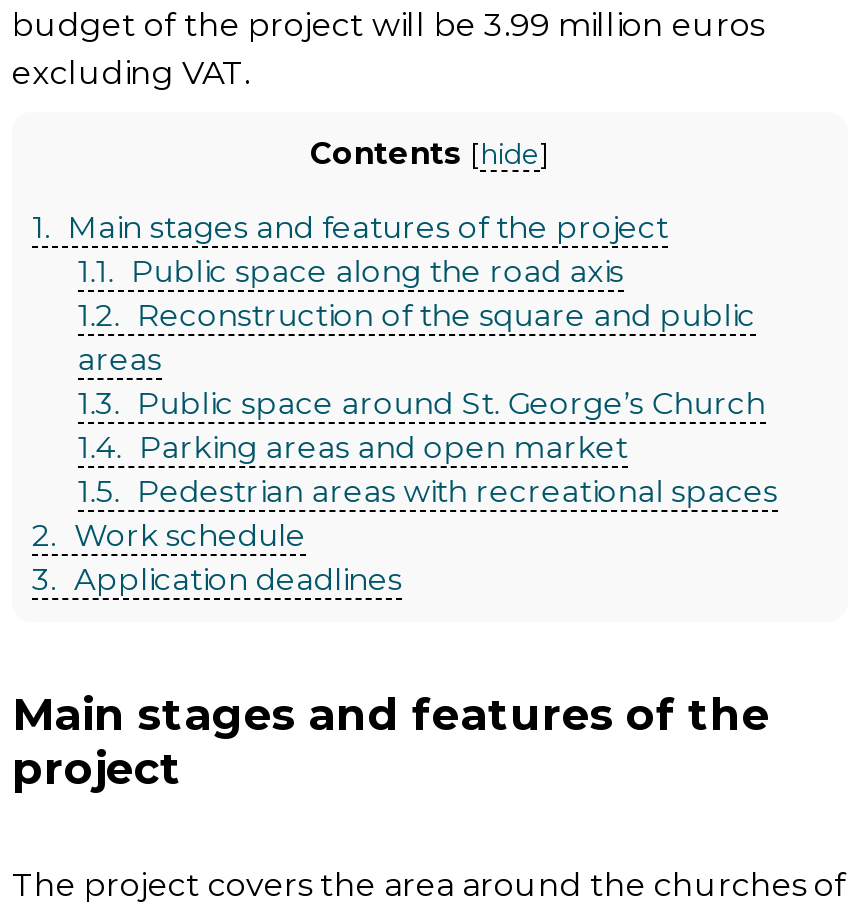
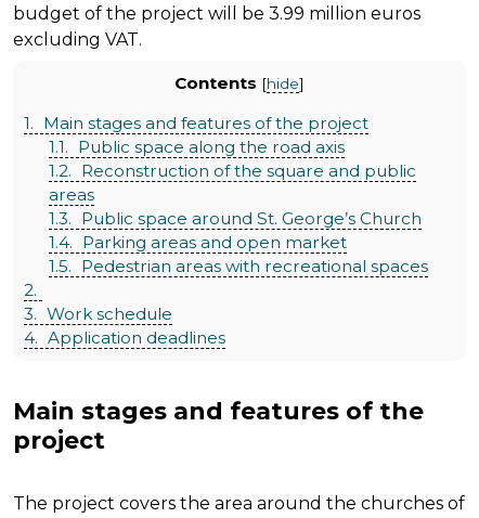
[32,516,402,598] 2 Work schedule | 3 Application deadlines -> [24,280,225,348] 2 | 3 Work schedule | 4 Application deadlines

